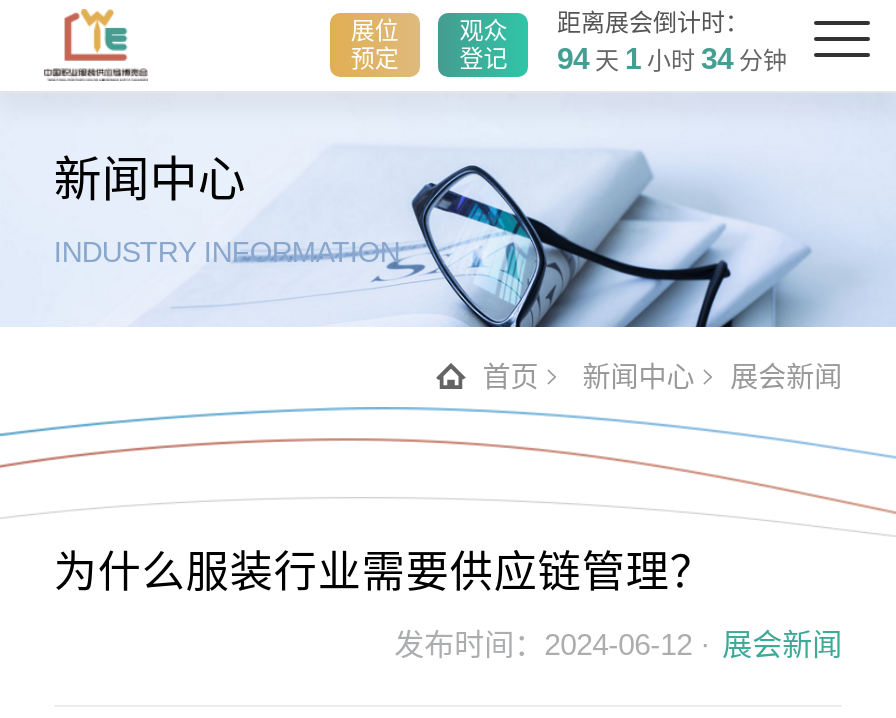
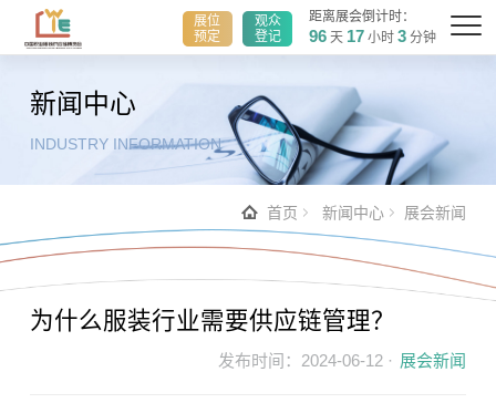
[459,41,787,75] 登记 94天1小时34分钟 -> [254,27,436,45] 登记 96天17小时3分钟

